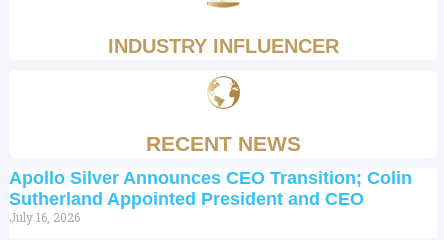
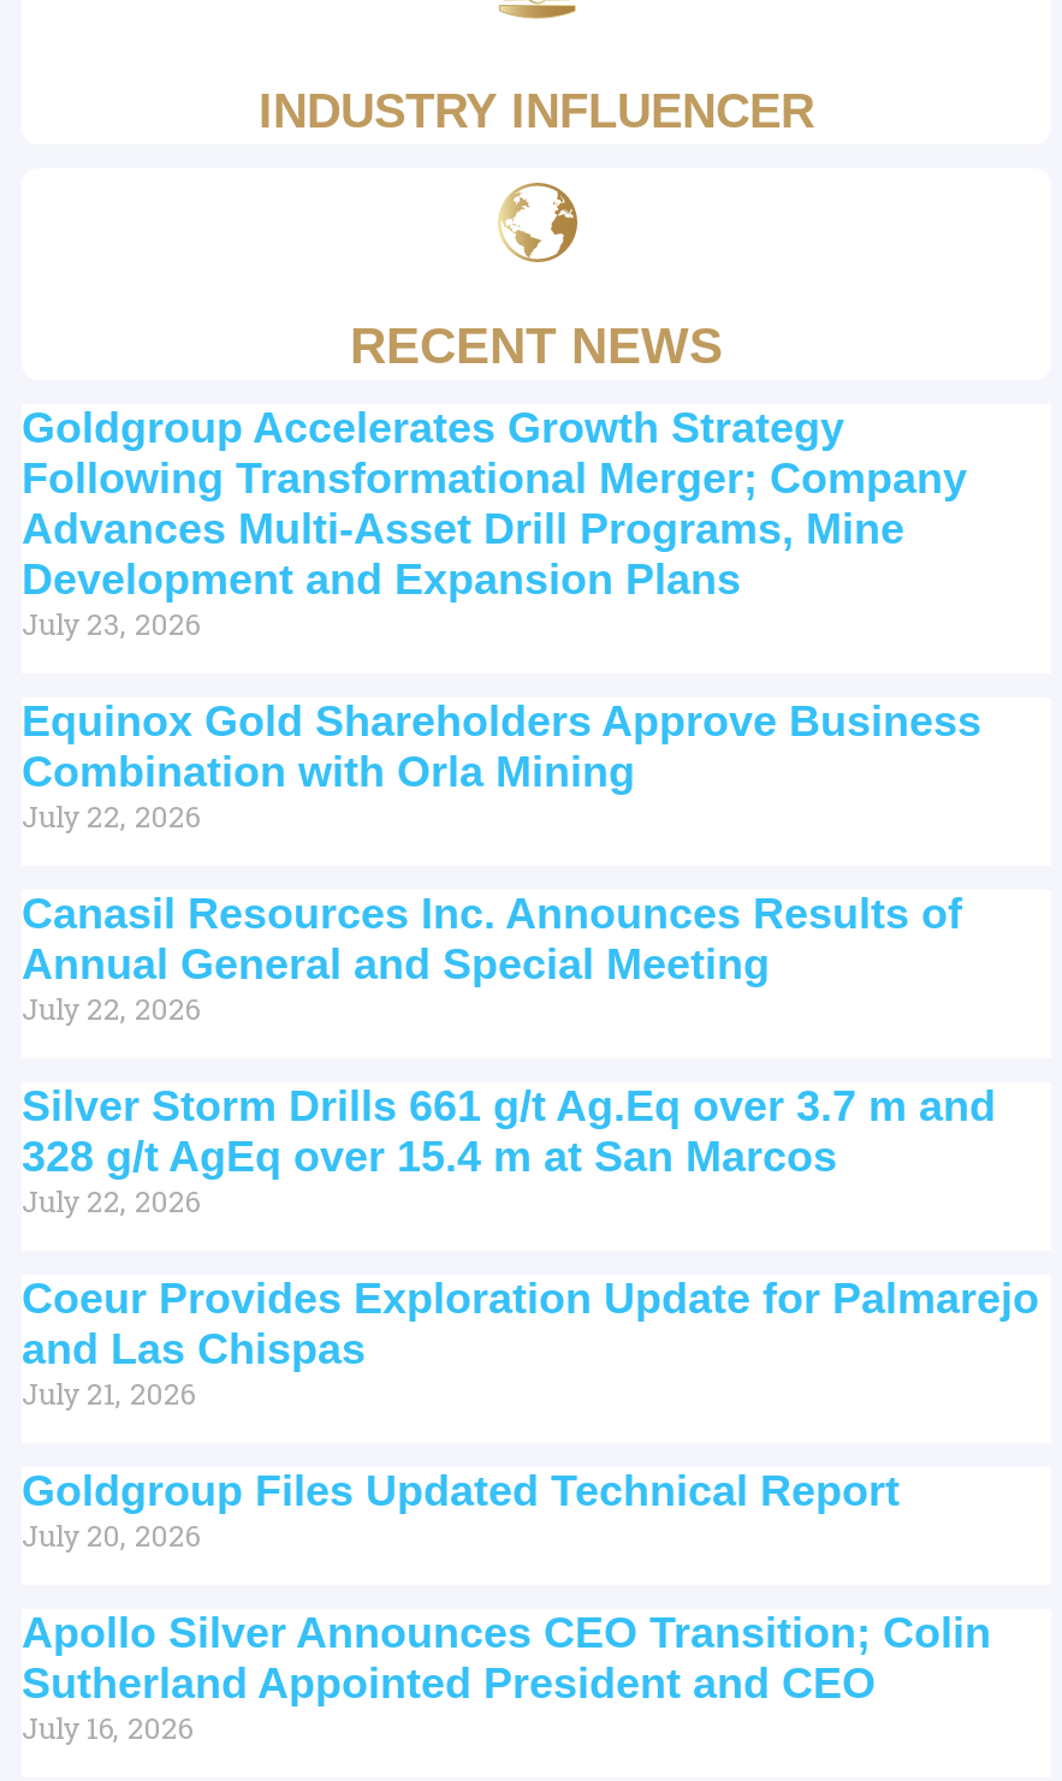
none -> [22,404,1039,1554] Goldgroup Accelerates Growth Strategy | Following Transformational Merger; Company | Advances Multi-Asset Drill Programs, Mine | Development and Expansion Plans | July 23, 2026 | Equinox Gold Shareholders Approve Business | Combination with Orla Mining | July 22, 2026 | Canasil Resources Inc. Announces Results of | Annual General and Special Meeting | July 22, 2026 | Silver Storm Drills 661 g/t Ag.Eq over 3.7 m and | 328 g/t AgEq over 15.4 m at San Marcos | July 22, 2026 | Coeur Provides Exploration Update for Palmarejo | and Las Chispas | July 21, 2026 | Goldgroup Files Updated Technical Report | July 20, 2026

